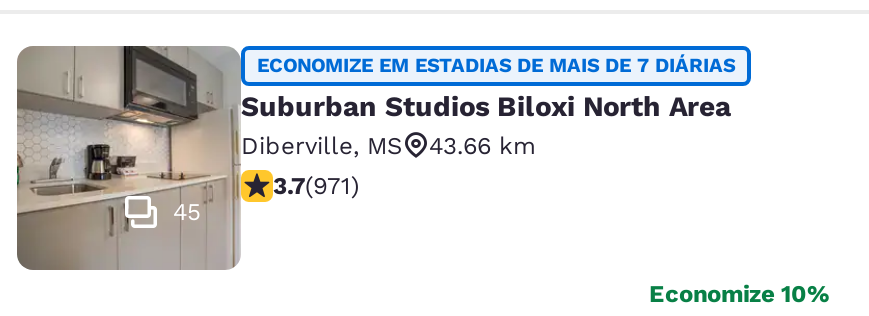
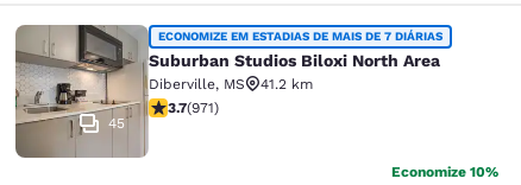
[241,132,535,160] Diberville, MS 43.66 km -> [149,76,313,92] Diberville, MS 41.2 km

